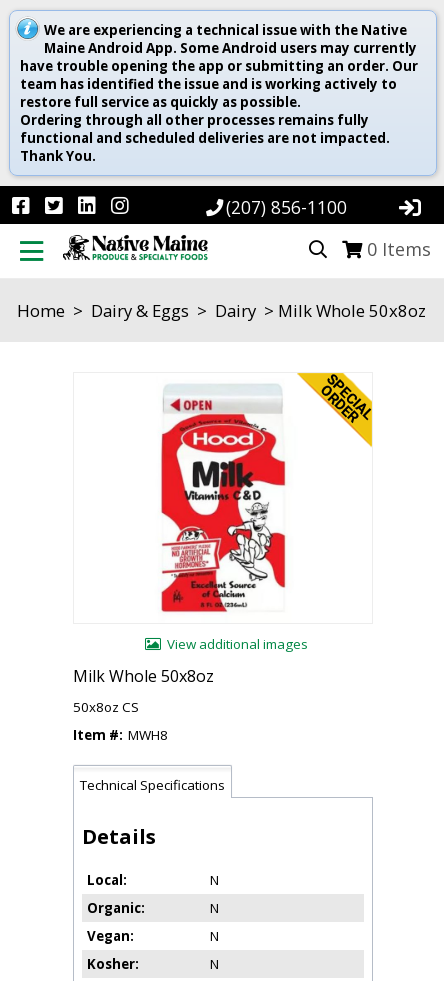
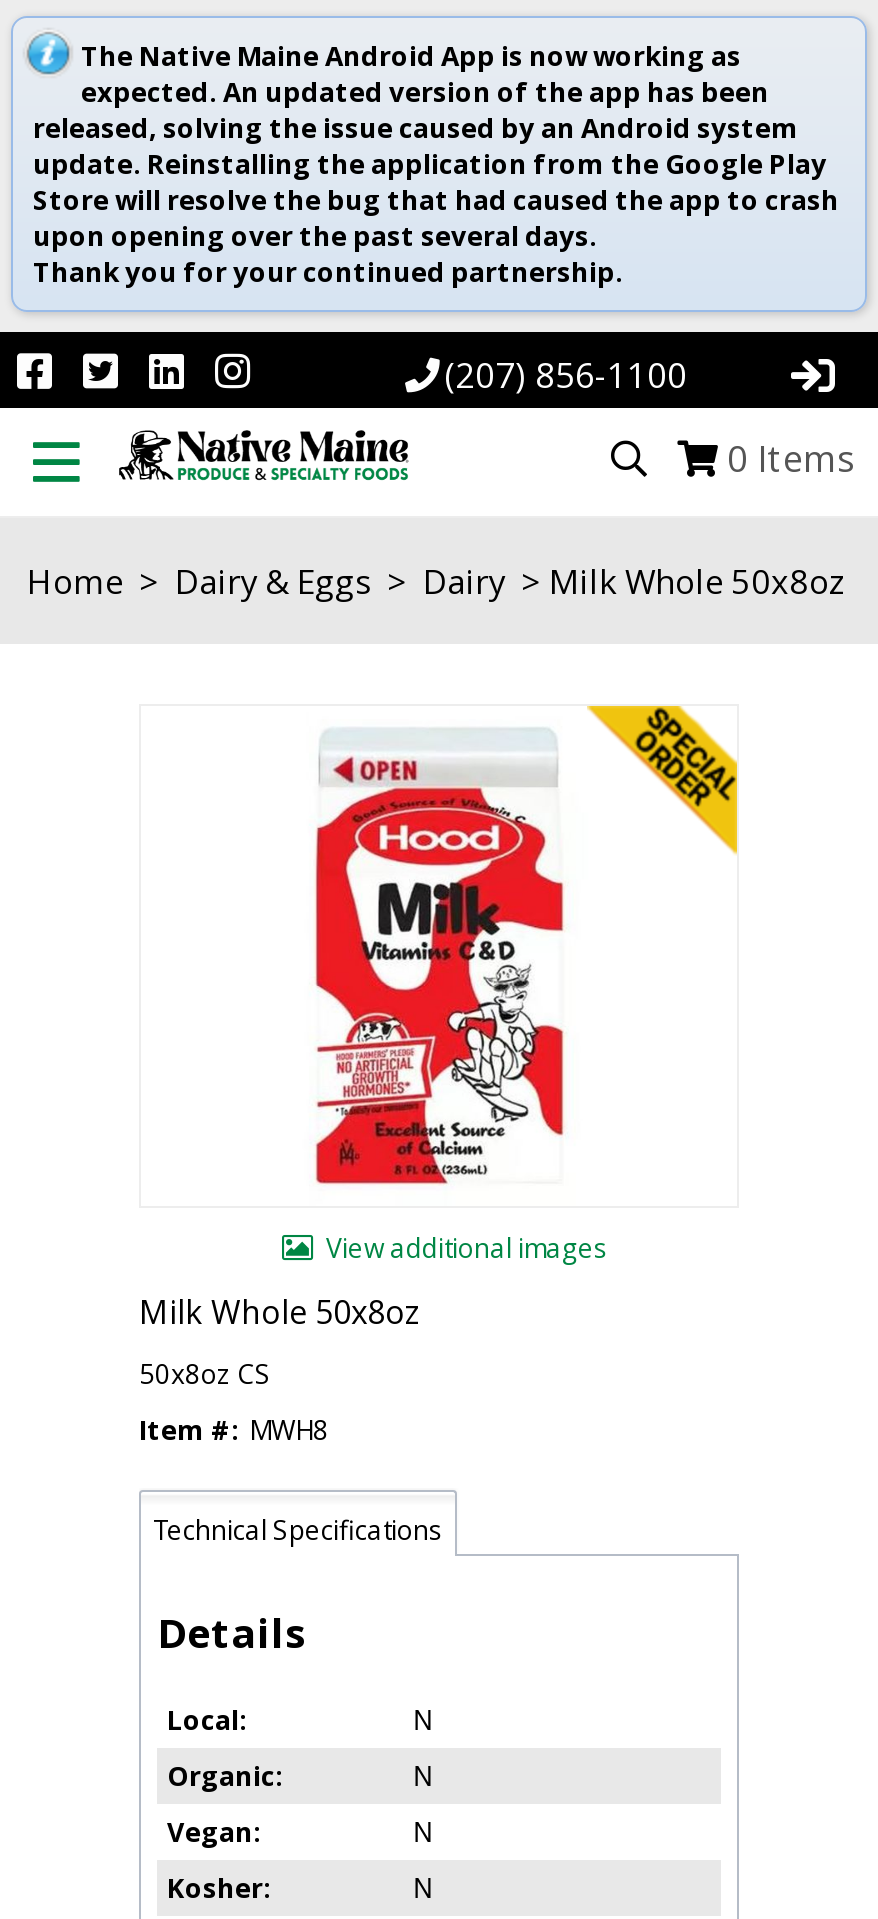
[20,21,418,165] We are experiencing a technical issue with the Native | Maine Android App. Some Android users may currently | have trouble opening the app or submitting an order. Our | team has identified the issue and is working actively to | restore full service as quickly as possible. | Ordering through all other processes remains fully | functional and scheduled deliveries are not impacted. | Thank You. -> [33,38,839,290] The Native Maine Android App is now working as | expected. An updated version of the app has been | released, solving the issue caused by an Android system | update. Reinstalling the application from the Google Play | Store will resolve the bug that had caused the app to crash | upon opening over the past several days. | Thank you for your continued partnership.

